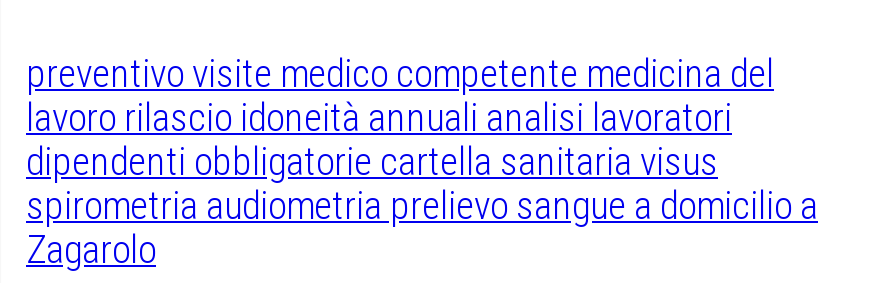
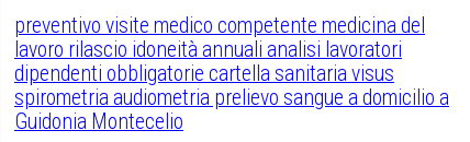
[26,227,156,273] Zagarolo -> [14,110,183,135] Guidonia Montecelio

